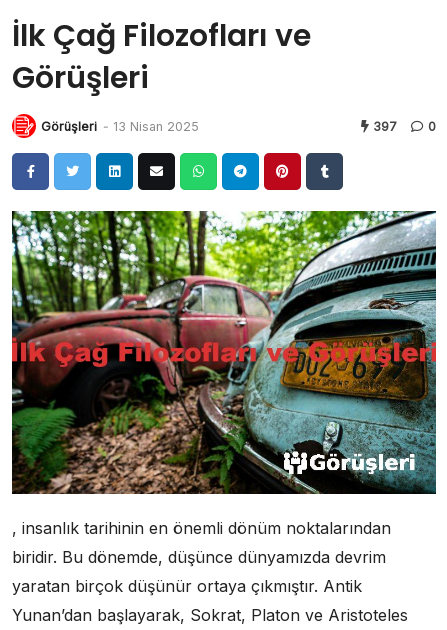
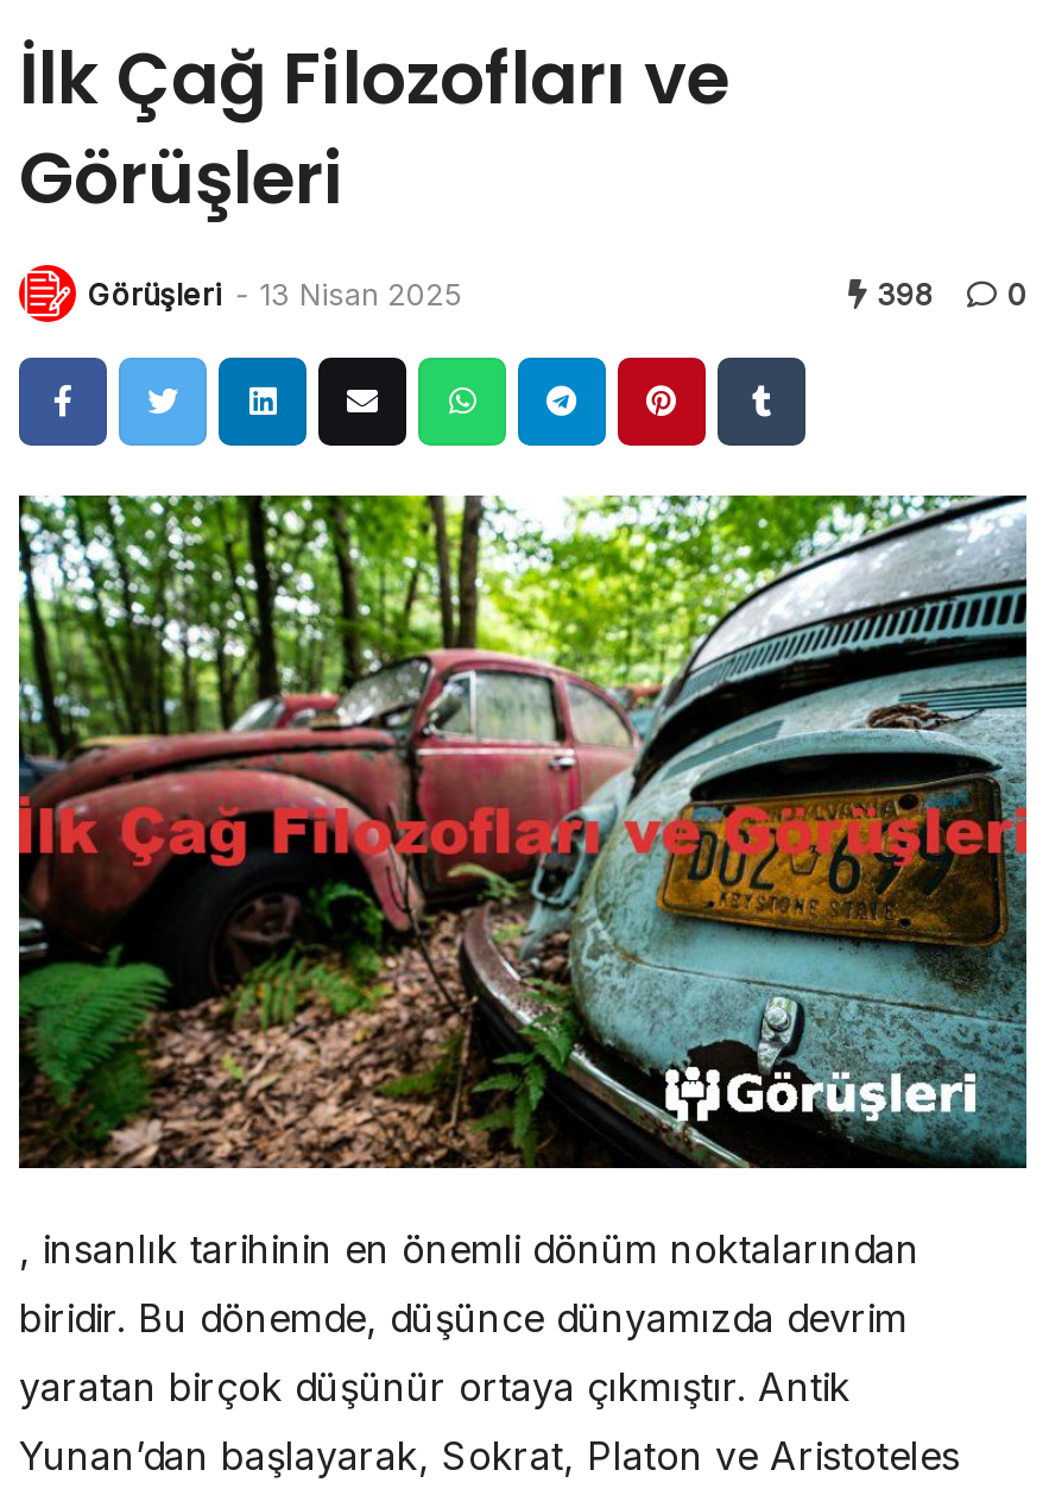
[369,118,436,133] 397 0 -> [867,276,1026,311] 398 0

